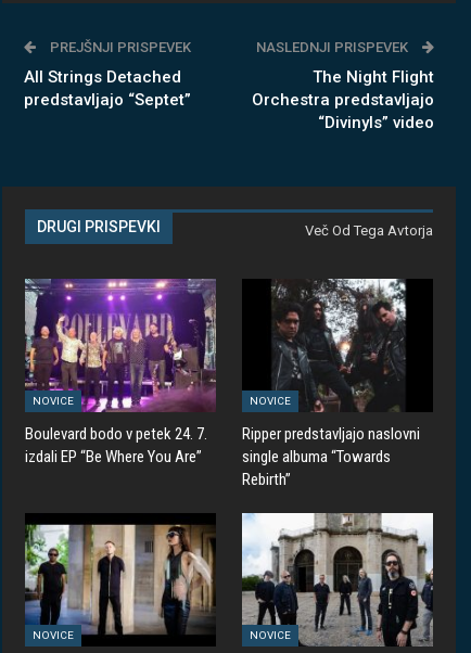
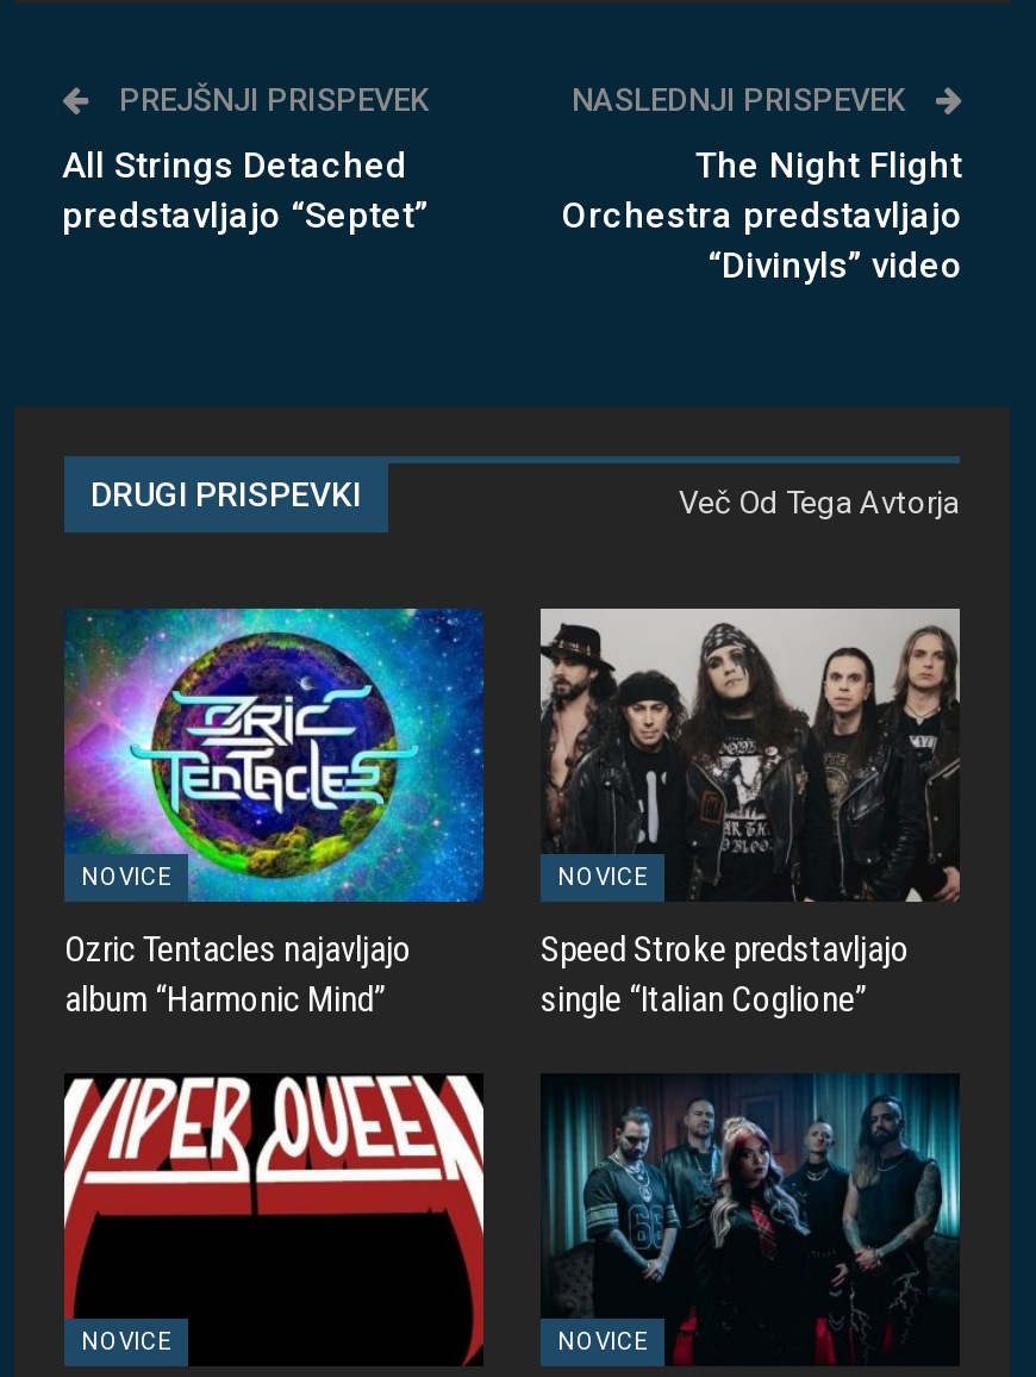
[24,278,217,466] [image] | Boulevard bodo v petek 24. 7. | izdali EP “Be Where You Are” -> [64,606,486,1021] [image] | Ozric Tentacles najavljajo | album “Harmonic Mind”
[242,279,433,489] [image] | Ripper predstavljajo naslovni | single albuma “Towards | Rebirth” -> [538,606,962,1021] [image] | Speed Stroke predstavljajo | single “Italian Coglione”
[24,513,216,645] [image] -> [62,1073,486,1364] [image]
[241,512,434,646] [image] -> [541,1076,962,1366] [image]

